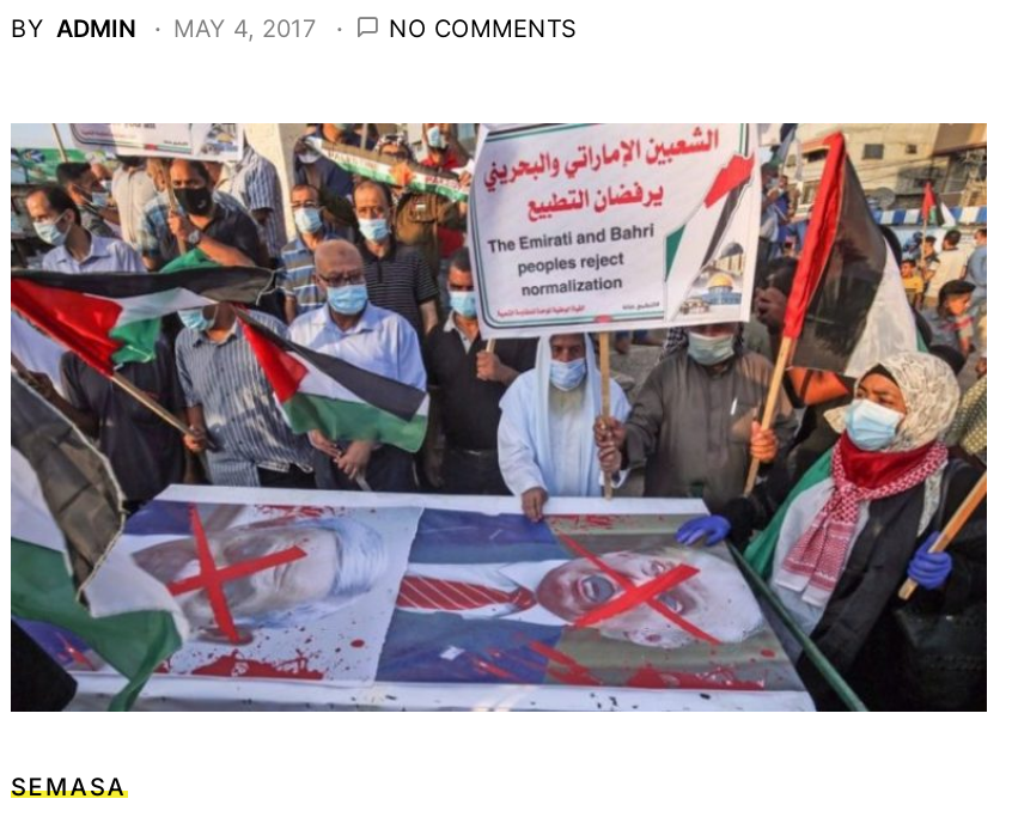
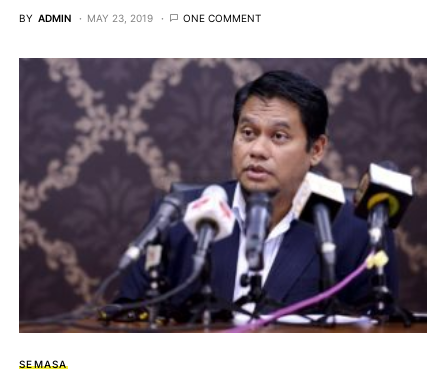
[173,13,575,42] MAY 4, 2017 | NO COMMENTS -> [87,12,261,24] MAY 23, 2019 | ONE COMMENT
[11,122,989,715] [image] -> [19,57,428,334] [image]

